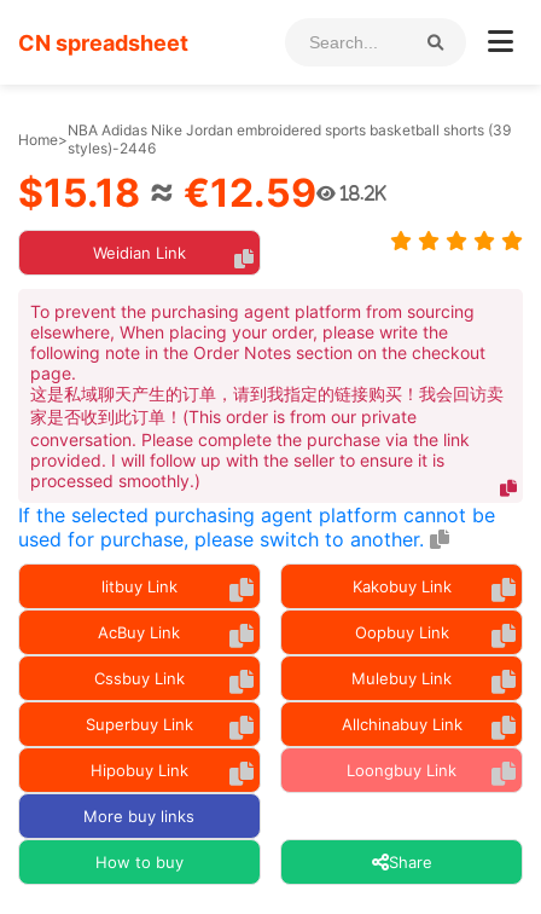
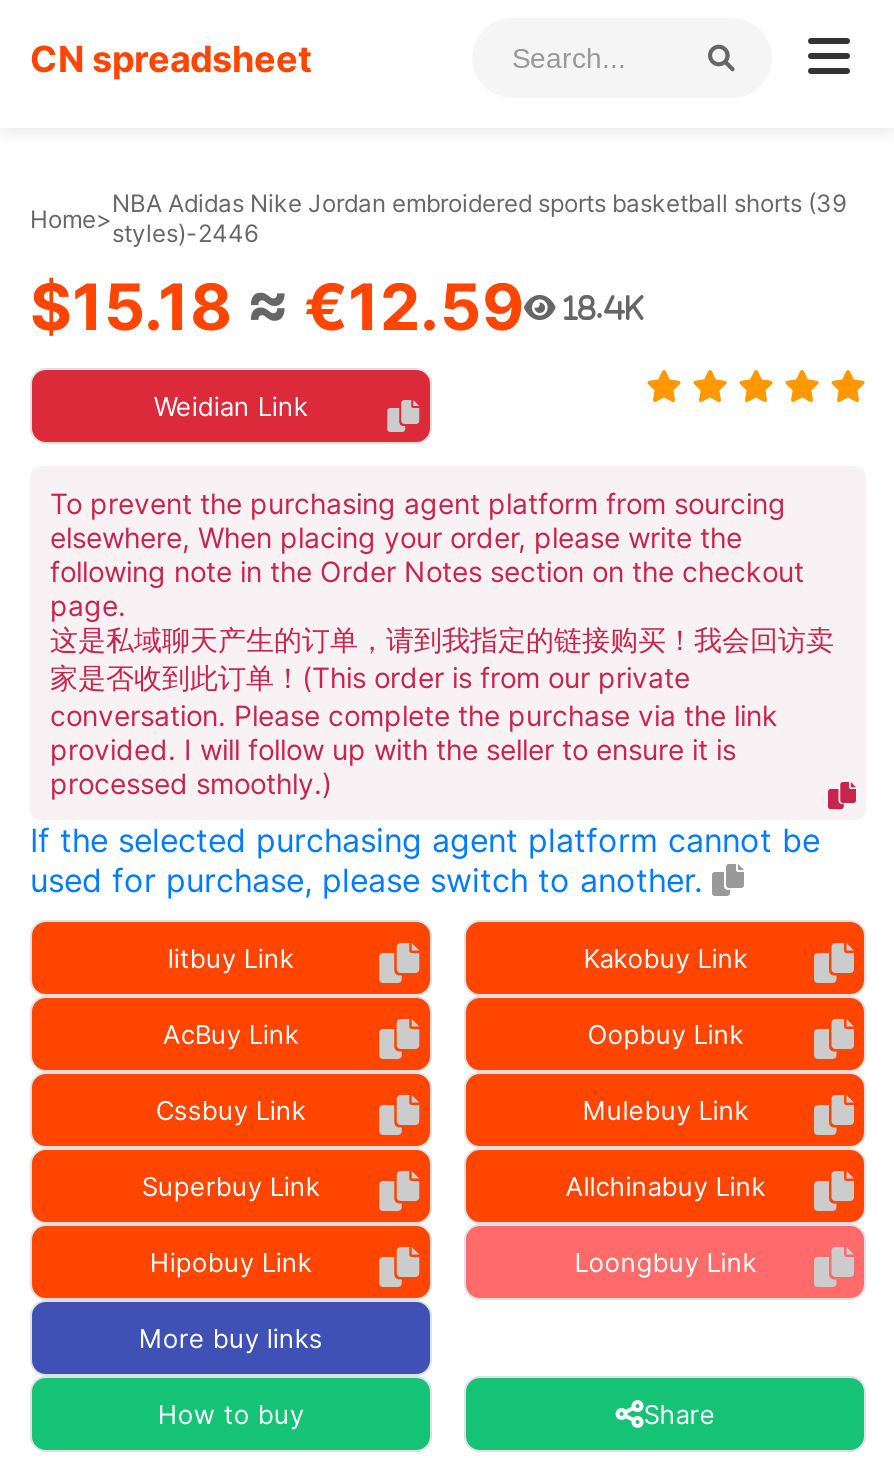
[336,185,386,202] 18.2K -> [556,294,644,322] 18.4K

